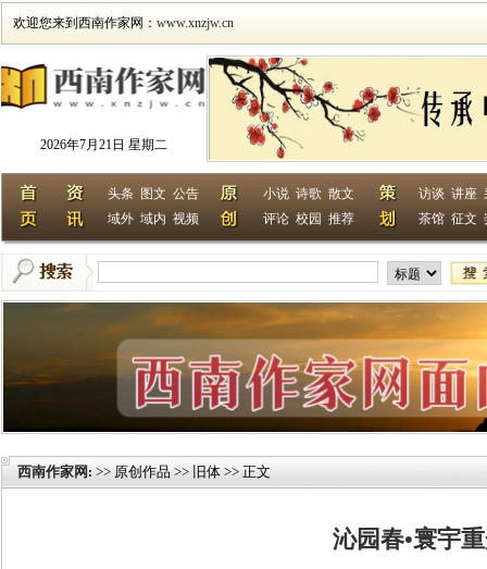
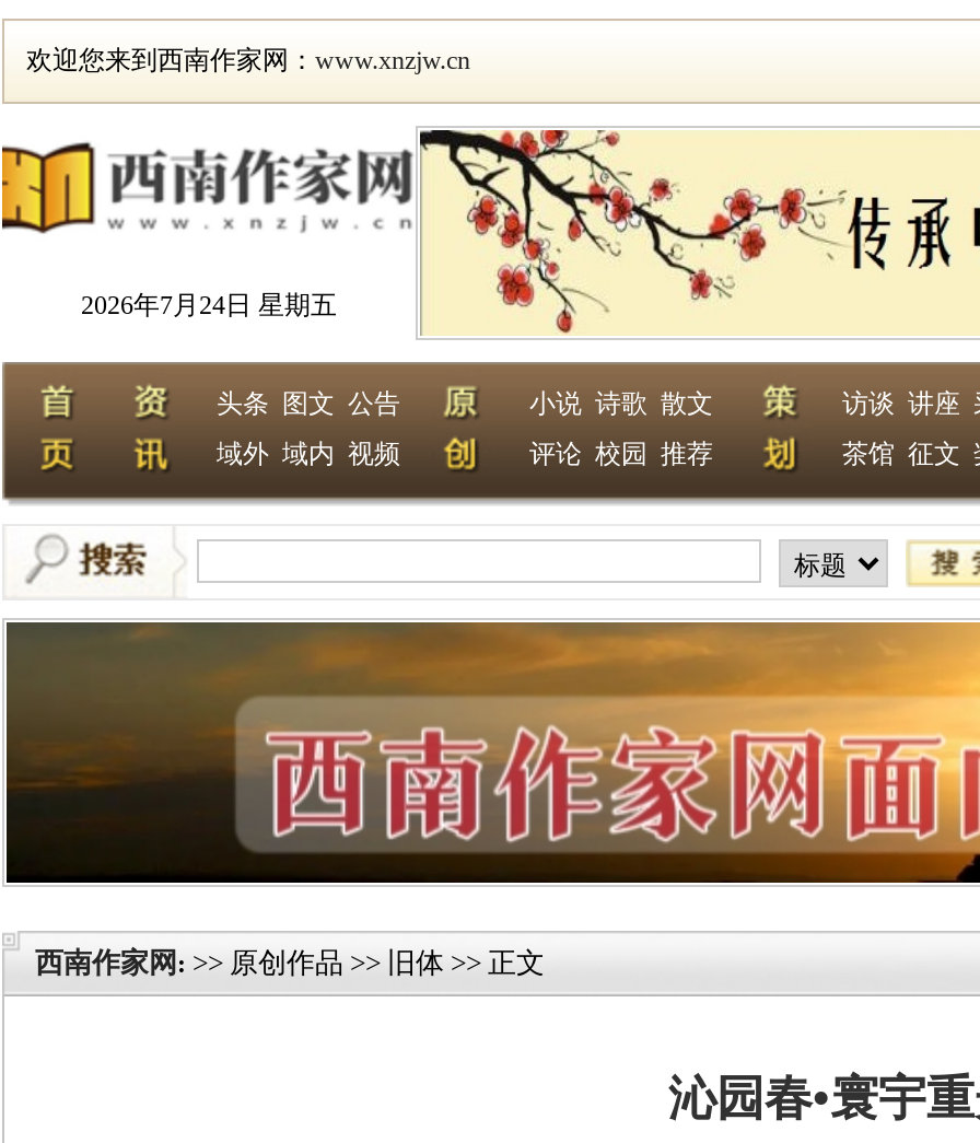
[40,137,167,152] 2026年7月21日 星期二 -> [81,290,337,320] 2026年7月24日 星期五

